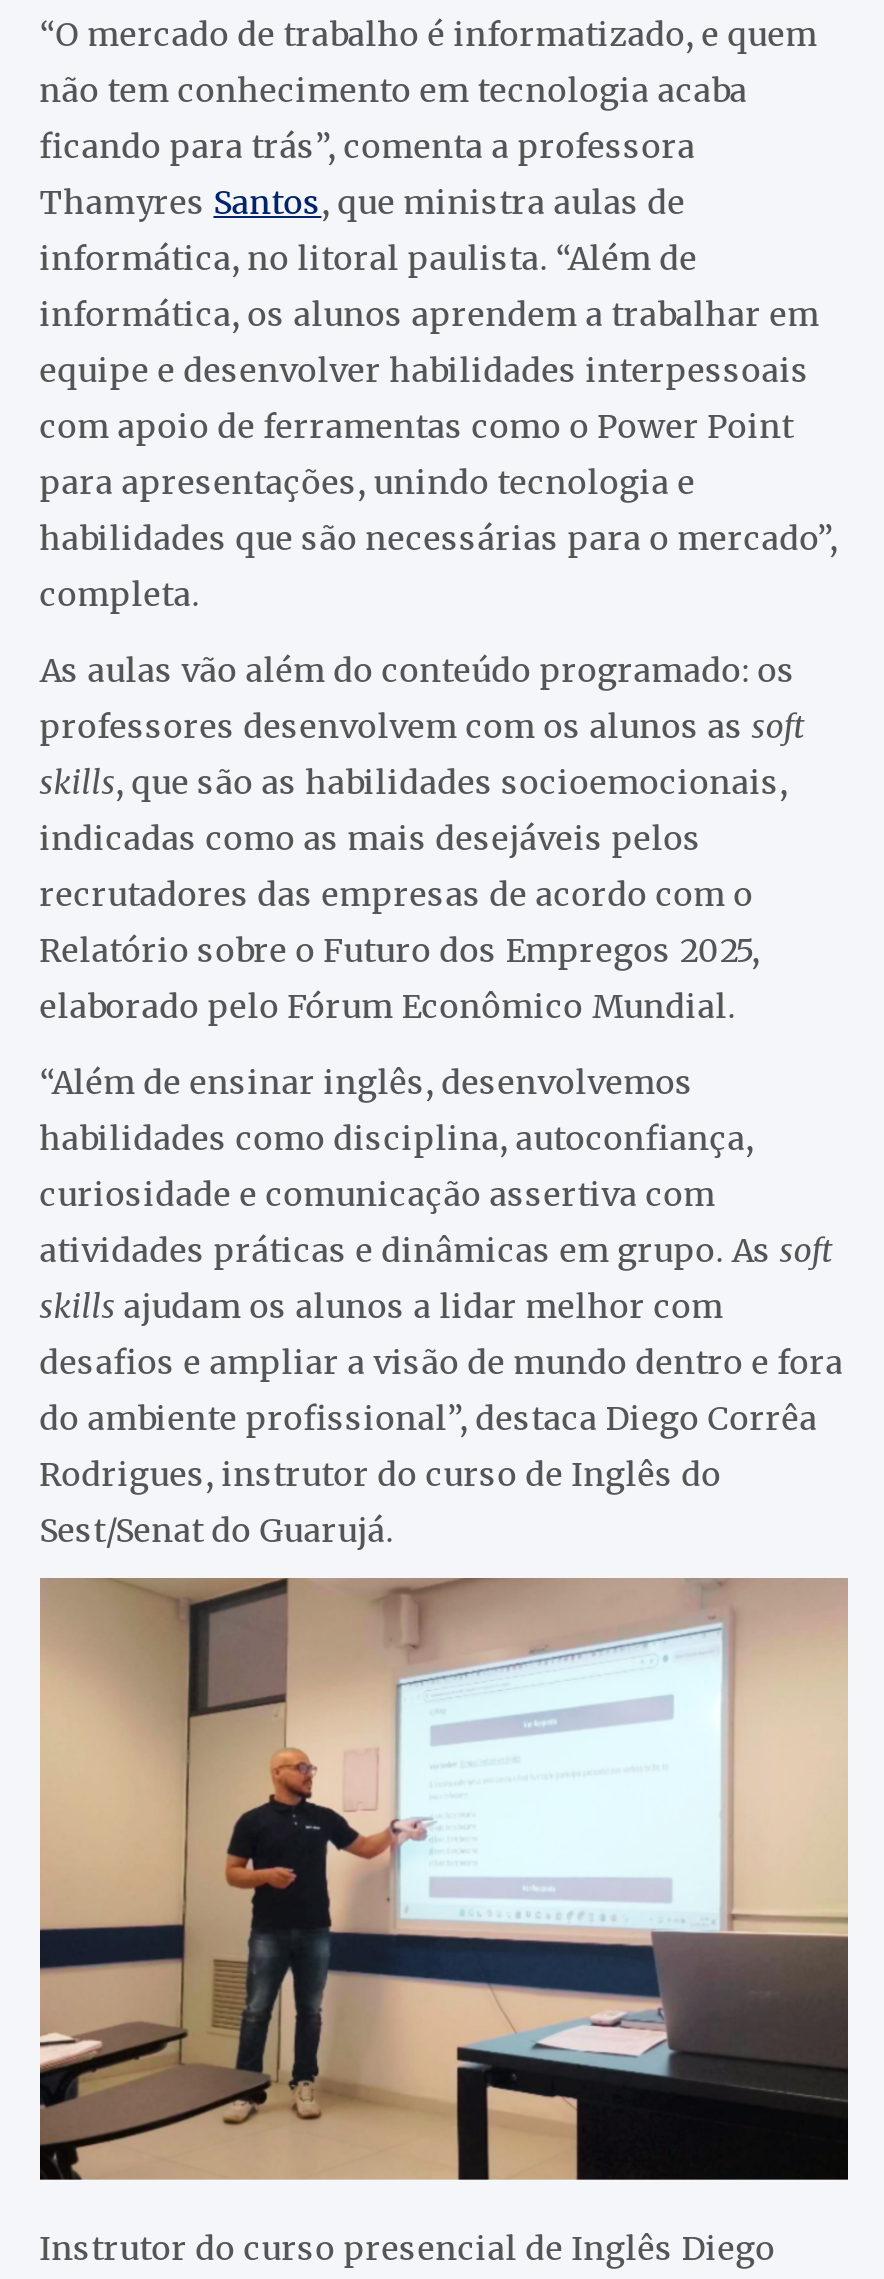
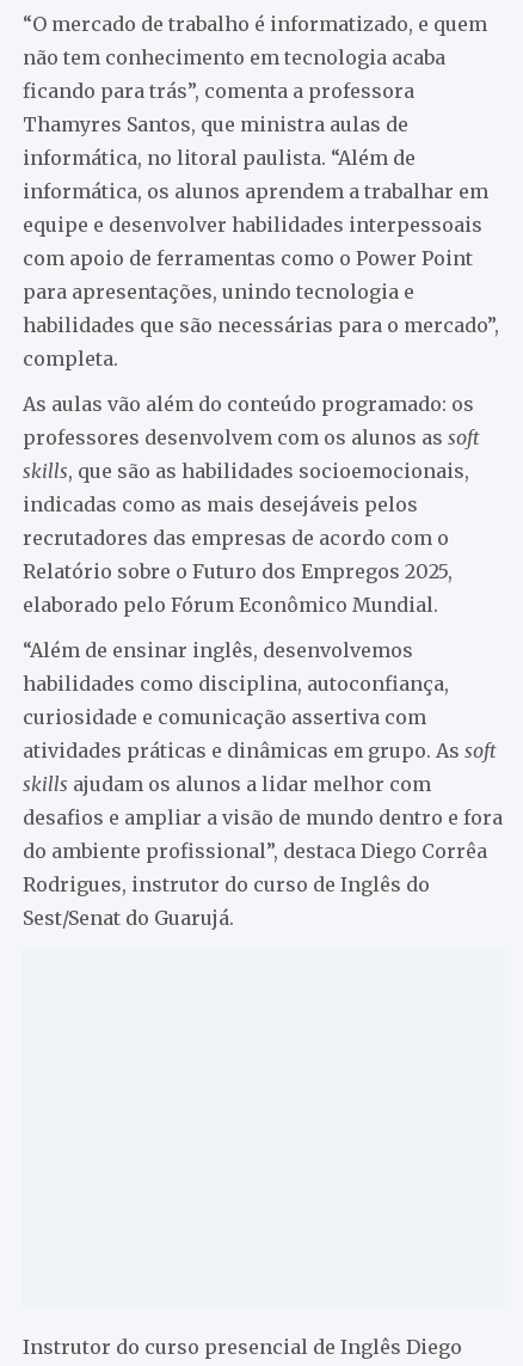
[38,1576,850,2182] [image] -> none

